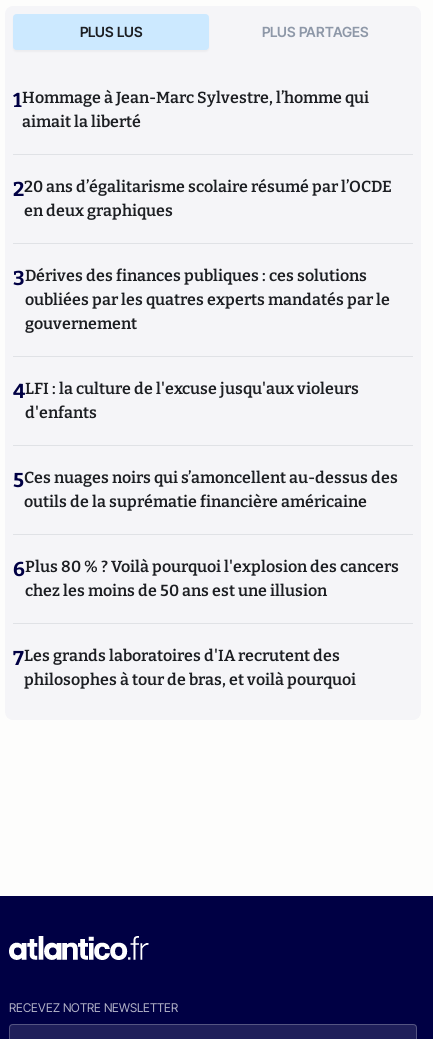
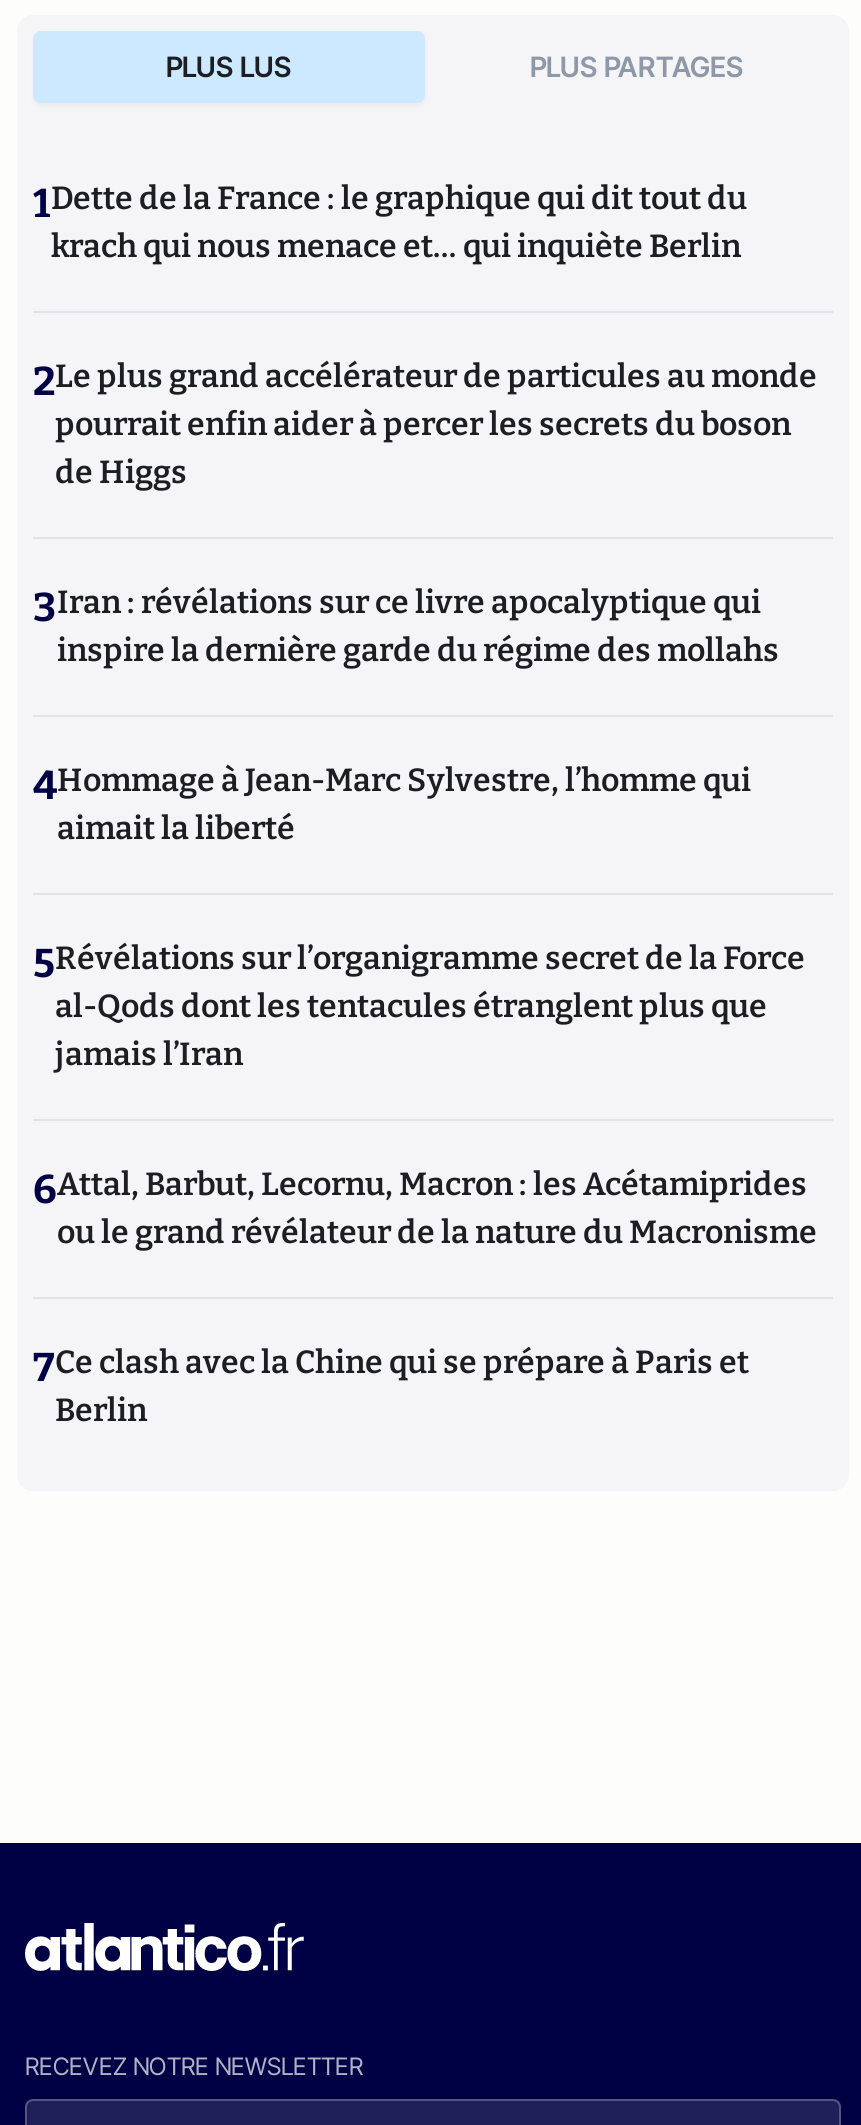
[13,88,369,112] 1Hommage à Jean-Marc Sylvestre, l’homme qui -> [33,178,817,808] 1Dette de la France : le graphique qui dit tout du | krach qui nous menace et… qui inquiète Berlin | 2Le plus grand accélérateur de particules au monde | pourrait enfin aider à percer les secrets du boson | de Higgs | 3Iran : révélations sur ce livre apocalyptique qui | inspire la dernière garde du régime des mollahs | 4Hommage à Jean-Marc Sylvestre, l’homme qui
moved [22,112,141,131] -> [57,808,295,846]: aimait la liberté
[13,177,399,689] 220 ans d’égalitarisme scolaire résumé par l’OCDE | en deux graphiques | 3Dérives des finances publiques : ces solutions | oubliées par les quatres experts mandatés par le | gouvernement | 4LFI : la culture de l'excuse jusqu'aux violeurs | d'enfants | 5Ces nuages noirs qui s’amoncellent au-dessus des | outils de la suprématie financière américaine | 6Plus 80 % ? Voilà pourquoi l'explosion des cancers | chez les moins de 50 ans est une illusion | 7Les grands laboratoires d'IA recrutent des | philosophes à tour de bras, et voilà pourquoi -> [33,938,817,1428] 5Révélations sur l’organigramme secret de la Force | al-Qods dont les tentacules étranglent plus que | jamais l’Iran | 6Attal, Barbut, Lecornu, Macron : les Acétamiprides | ou le grand révélateur de la nature du Macronisme | 7Ce clash avec la Chine qui se prépare à Paris et | Berlin

